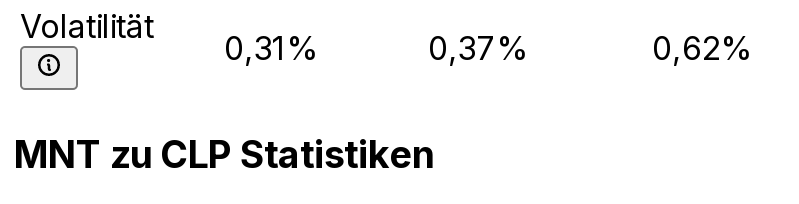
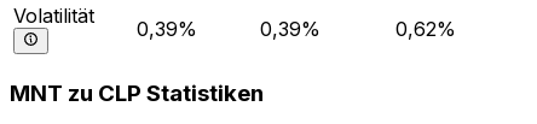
[224,27,318,67] 0,31% -> [137,16,197,41] 0,39%
[428,27,528,67] 0,37% -> [260,16,321,41] 0,39%

